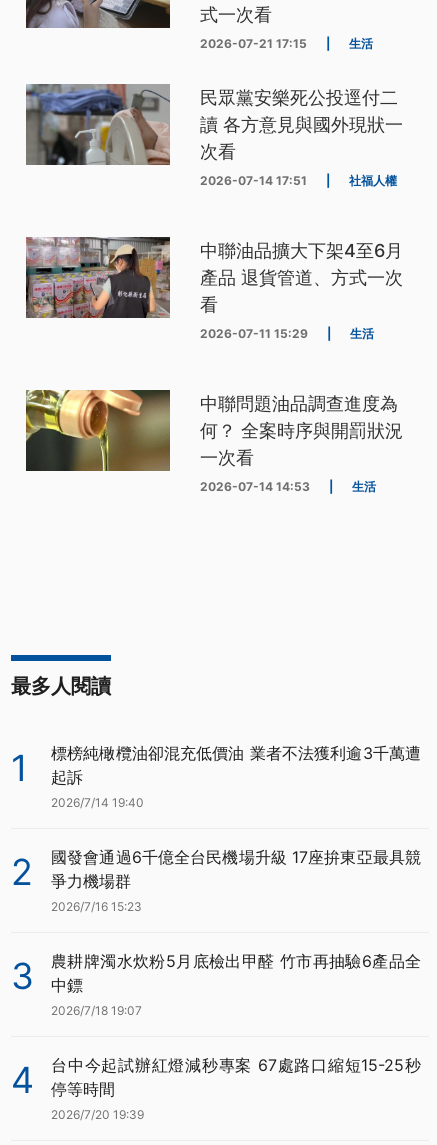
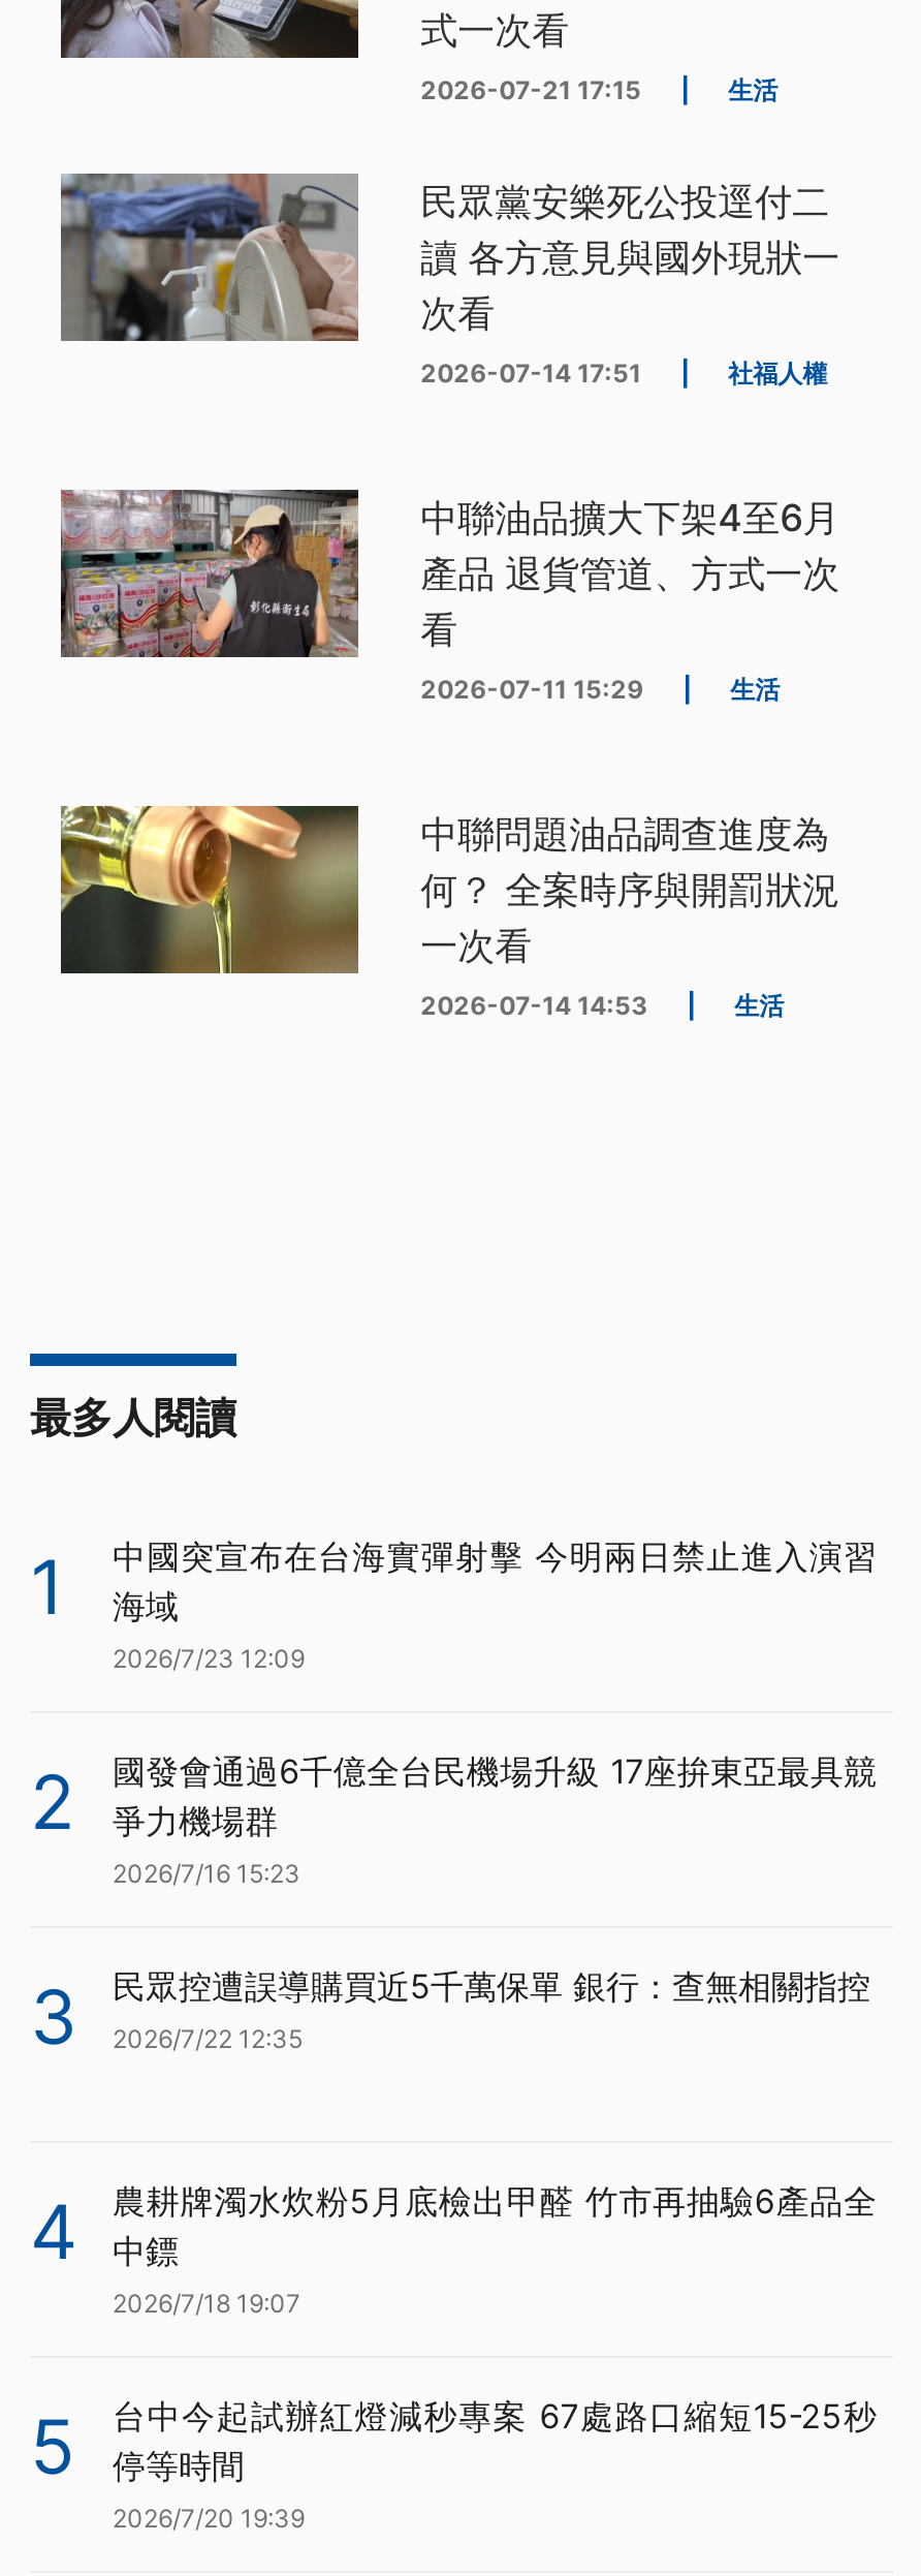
[51,743,421,810] 標榜純橄欖油卻混充低價油 業者不法獲利逾3千萬遭 | 起訴 | 2026/7/14 19:40 -> [113,1535,877,1674] 中國突宣布在台海實彈射擊 今明兩日禁止進入演習 | 海域 | 2026/7/23 12:09
none -> [30,1965,870,2277] 民眾控遭誤導購買近5千萬保單 銀行：查無相關指控 | 2026/7/22 12:35 | 4
[11,1055,421,1102] 4 台中今起試辦紅燈減秒專案 67處路口縮短15-25秒 停等時間 -> [30,2395,877,2492] 5 台中今起試辦紅燈減秒專案 67處路口縮短15-25秒 停等時間

